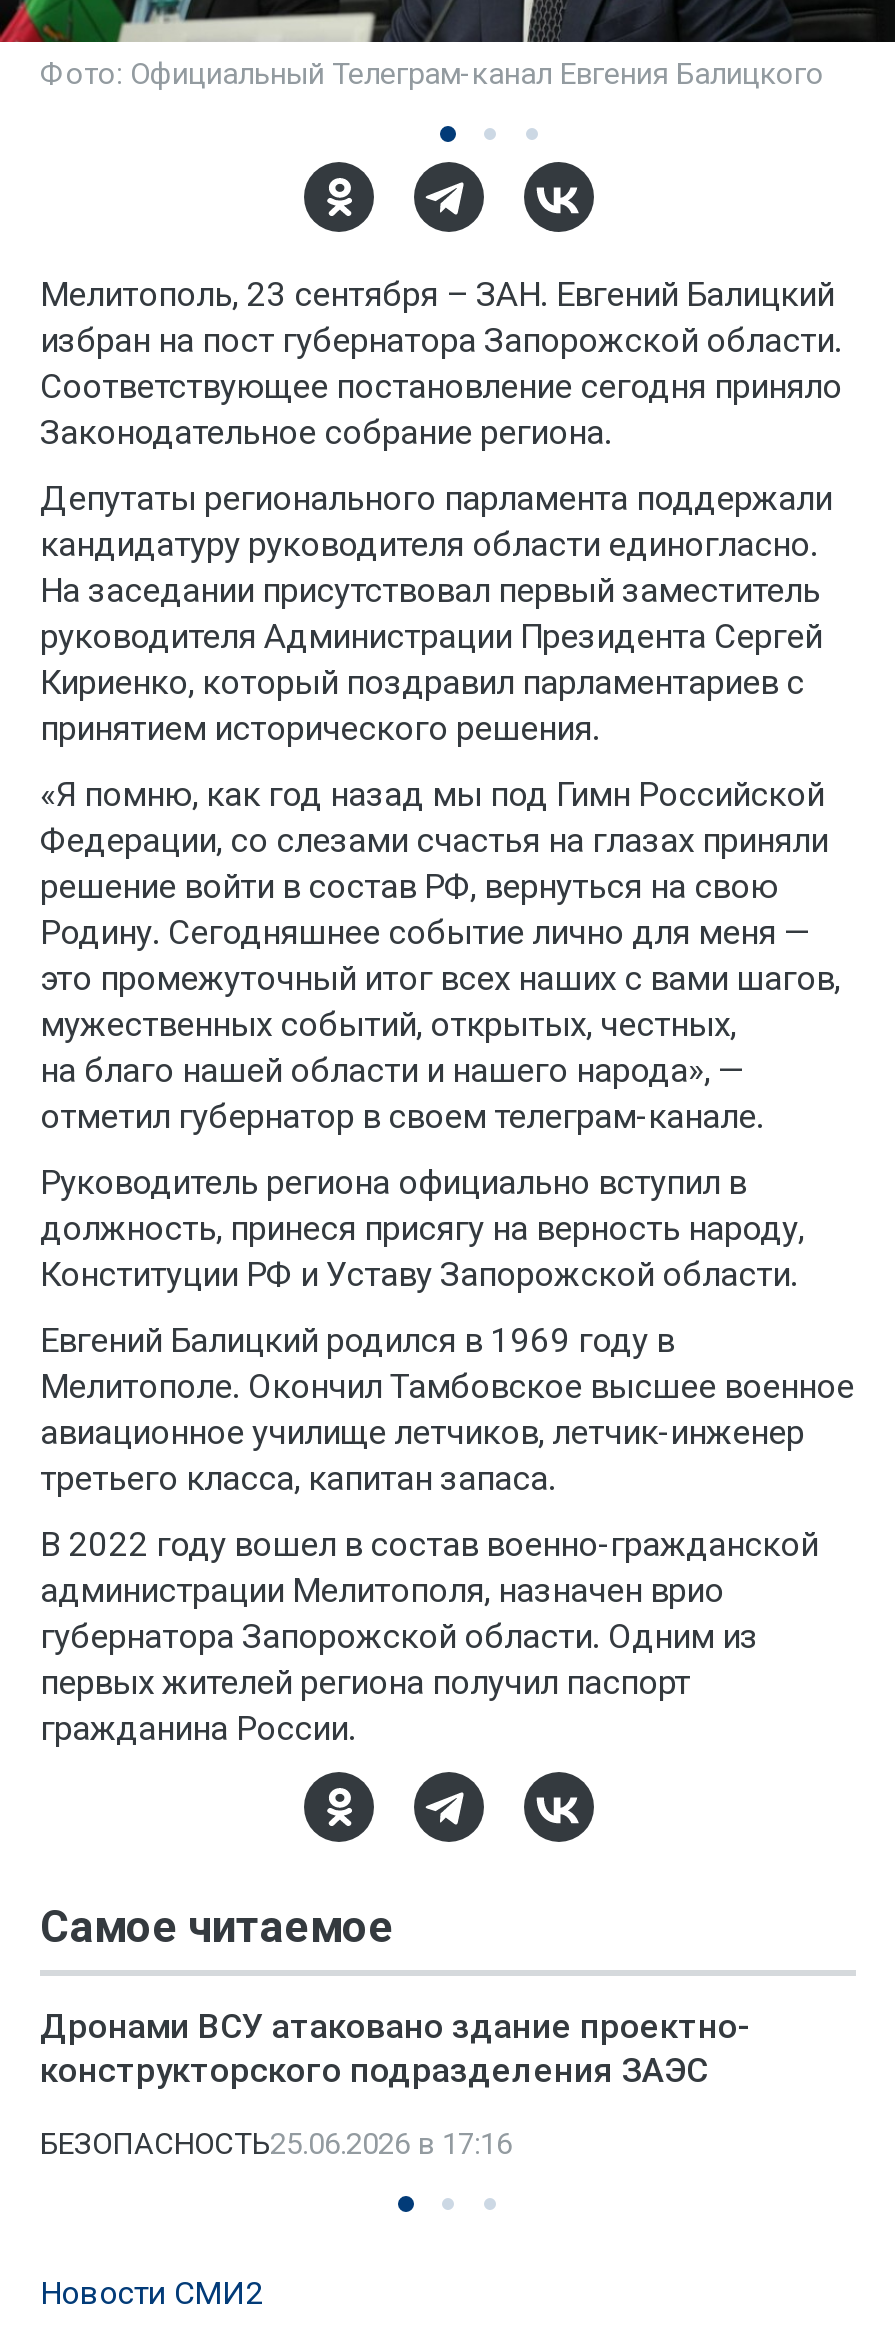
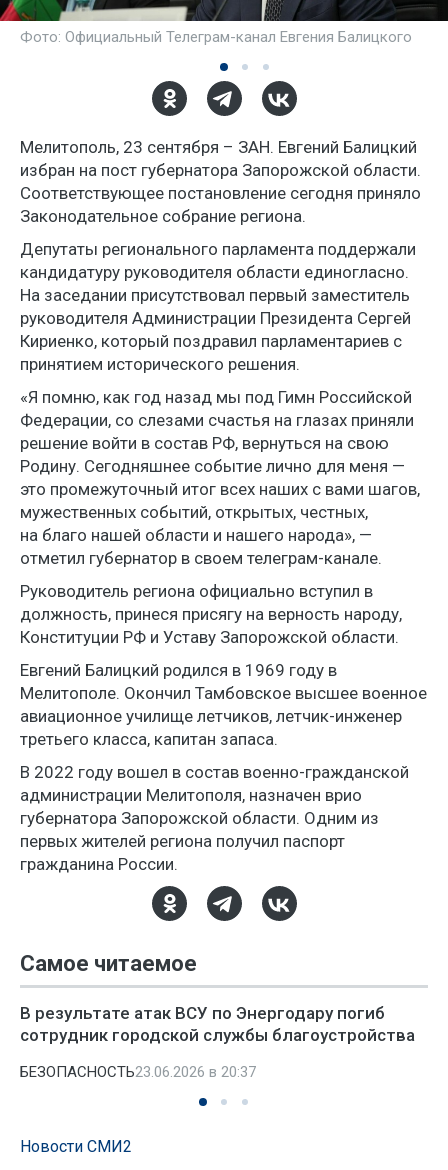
[40,2006,750,2090] Дронами ВСУ атаковано здание проектно- | конструкторского подразделения ЗАЭС -> [20,1003,415,1045] В результате атак ВСУ по Энергодару погиб | сотрудник городской службы благоустройства
[40,2126,512,2162] БЕЗОПАСНОСТЬ25.06.2026 в 17:16 -> [20,1063,256,1081] БЕЗОПАСНОСТЬ23.06.2026 в 20:37

